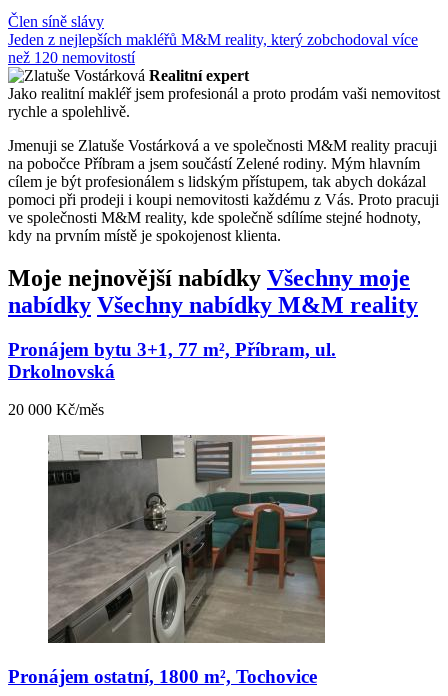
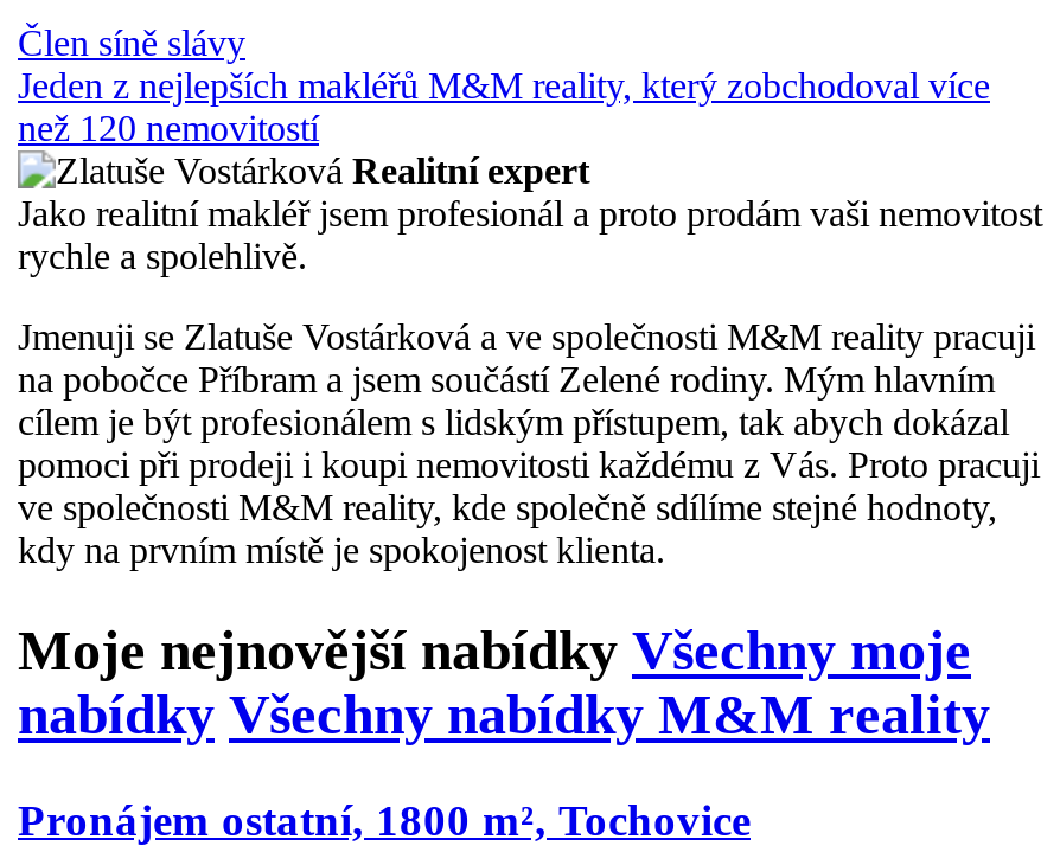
[8,339,336,418] Pronájem bytu 3+1, 77 m², Příbram, ul. | Drkolnovská | 20 000 Kč/měs -> none
[47,434,326,644] [image] -> none

